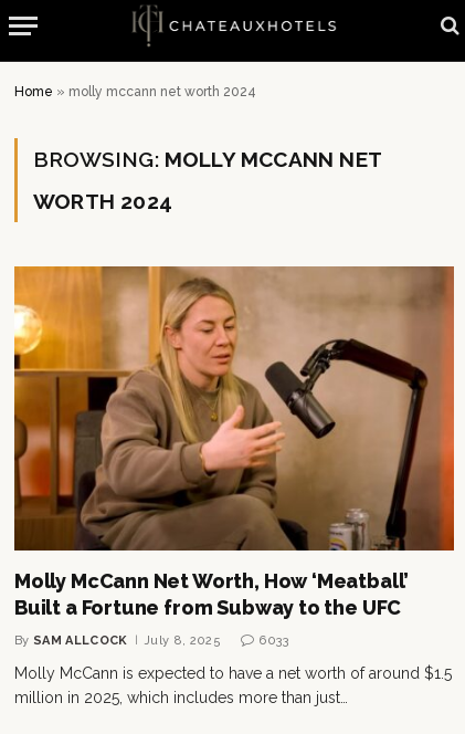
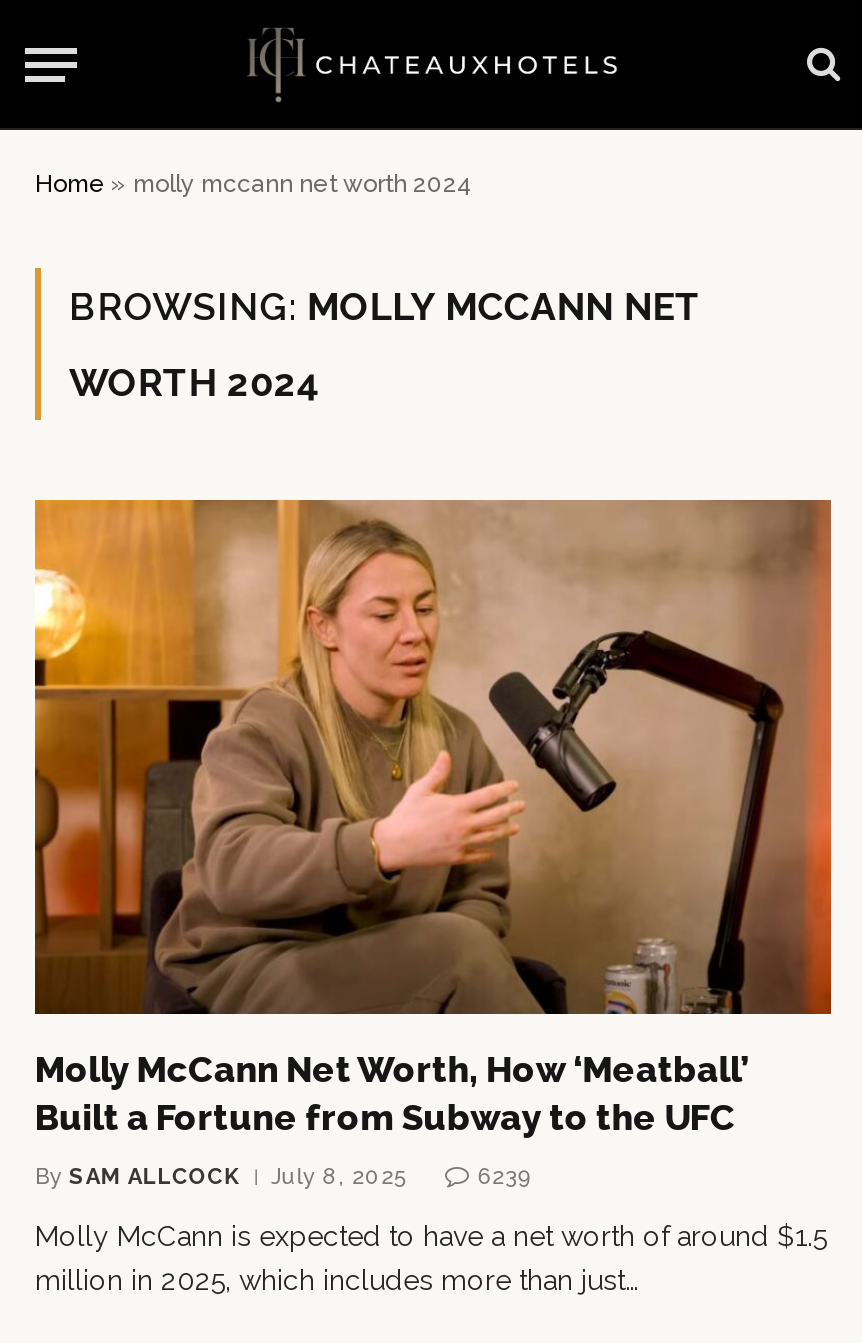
[259,633,290,648] 6033 -> [478,1164,530,1190] 6239

